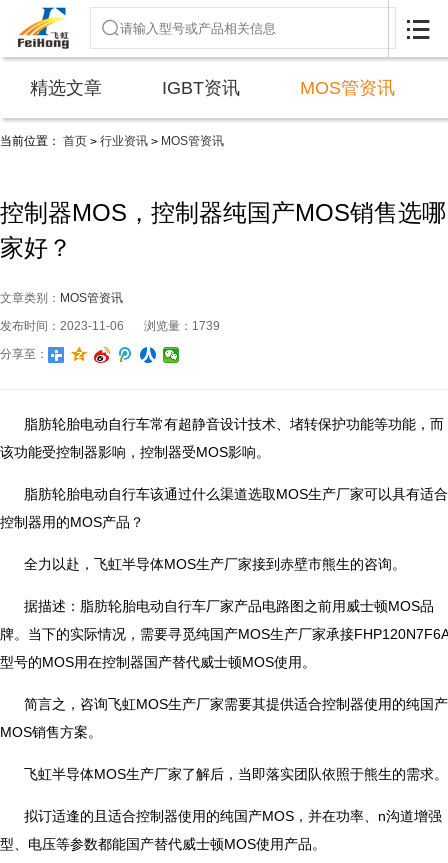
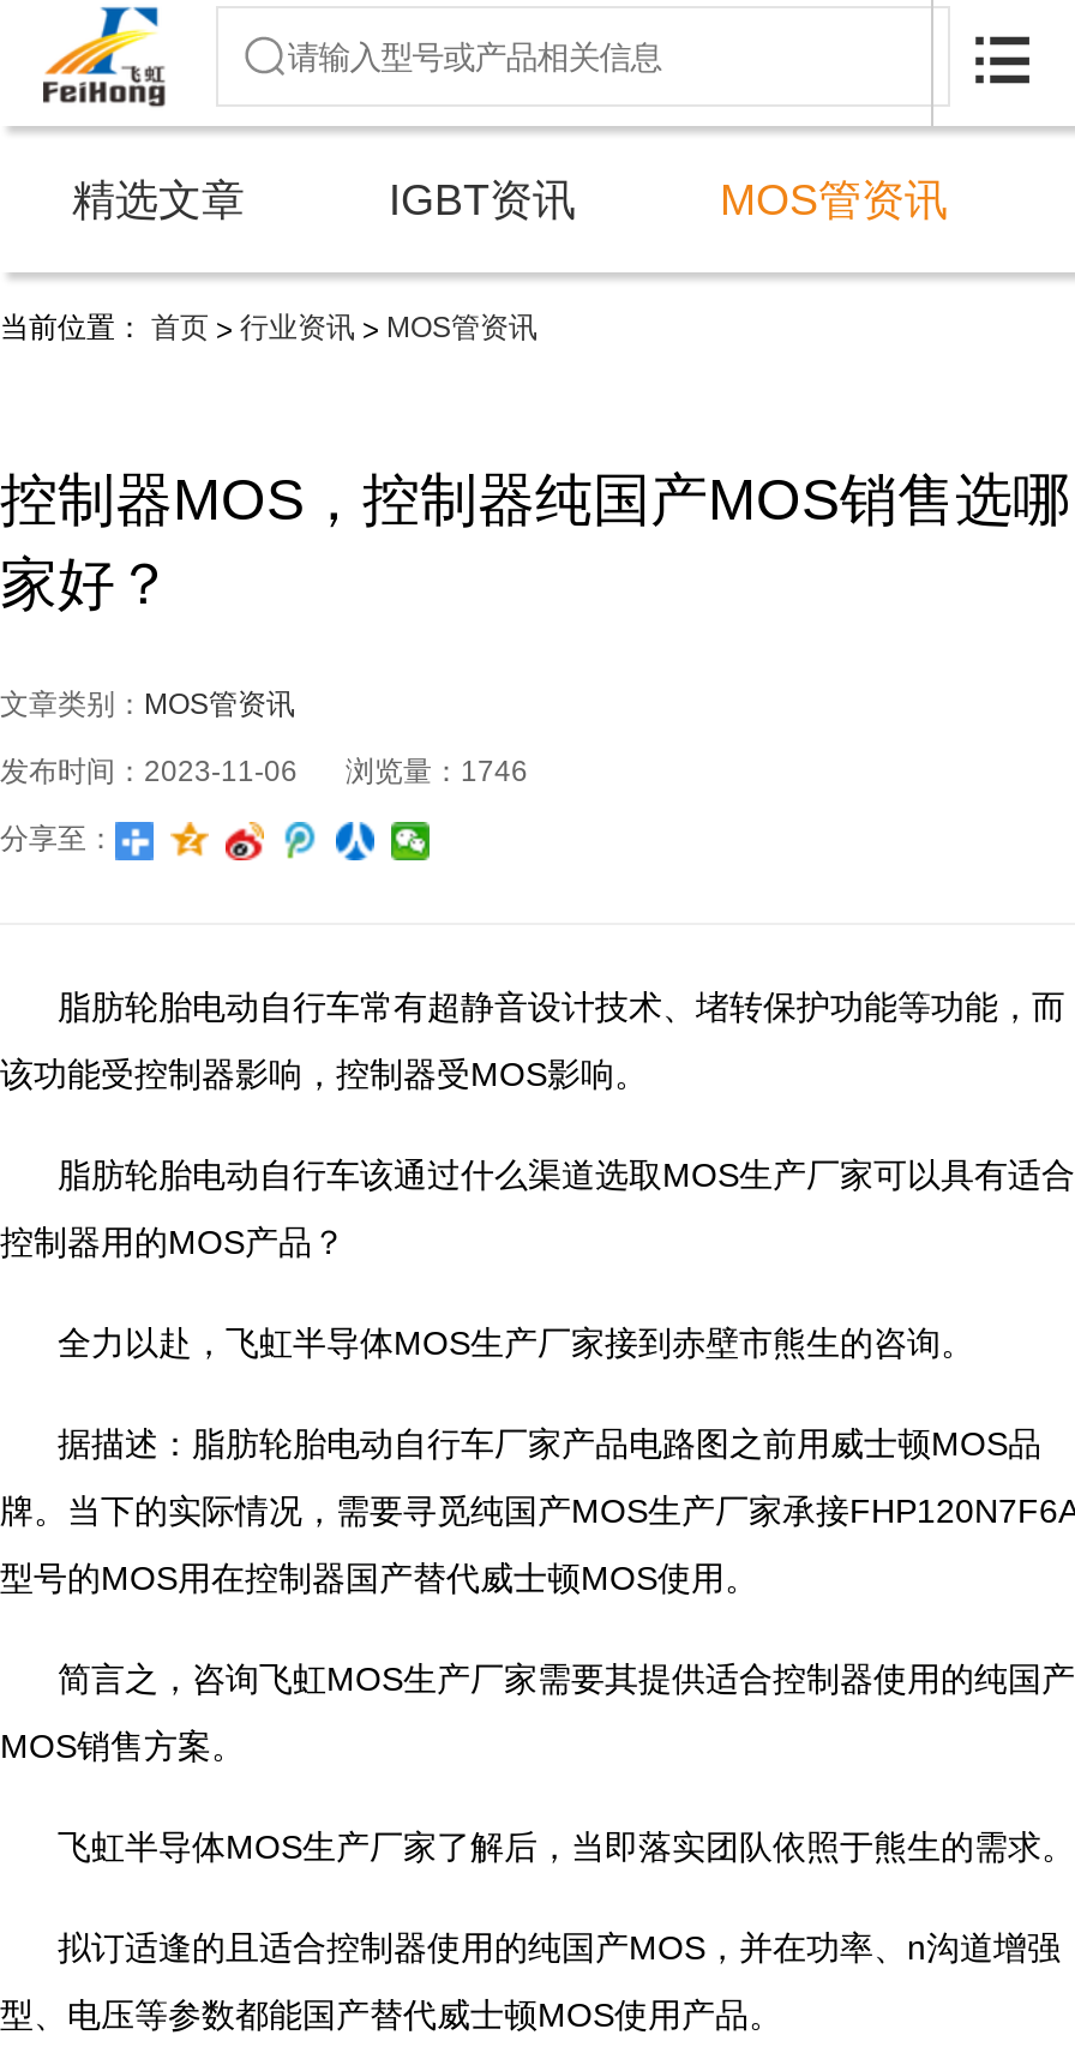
[0,319,220,333] 发布时间：2023-11-06 浏览量：1739 -> [0,756,528,789] 发布时间：2023-11-06 浏览量：1746

